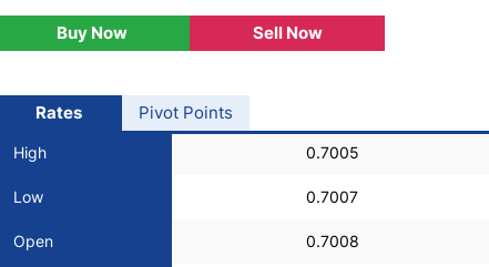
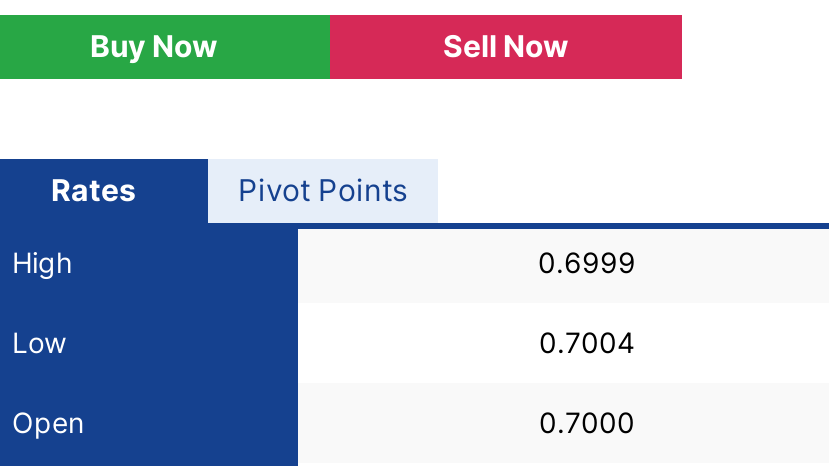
[305,143,359,162] 0.7005 -> [538,245,636,279] 0.6999
[306,187,358,206] 0.7007 -> [539,325,635,359] 0.7004
[305,232,359,250] 0.7008 -> [539,405,635,439] 0.7000

